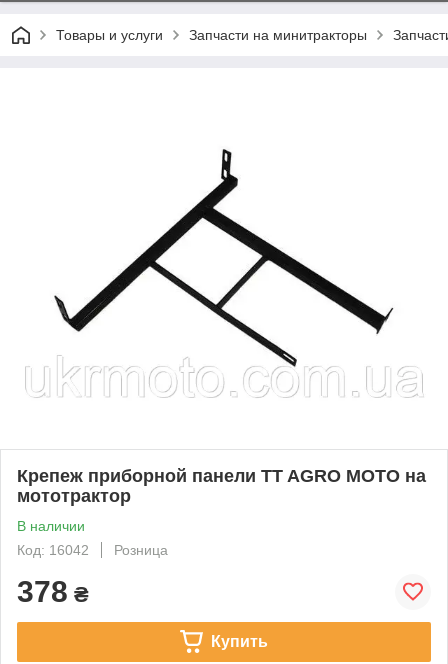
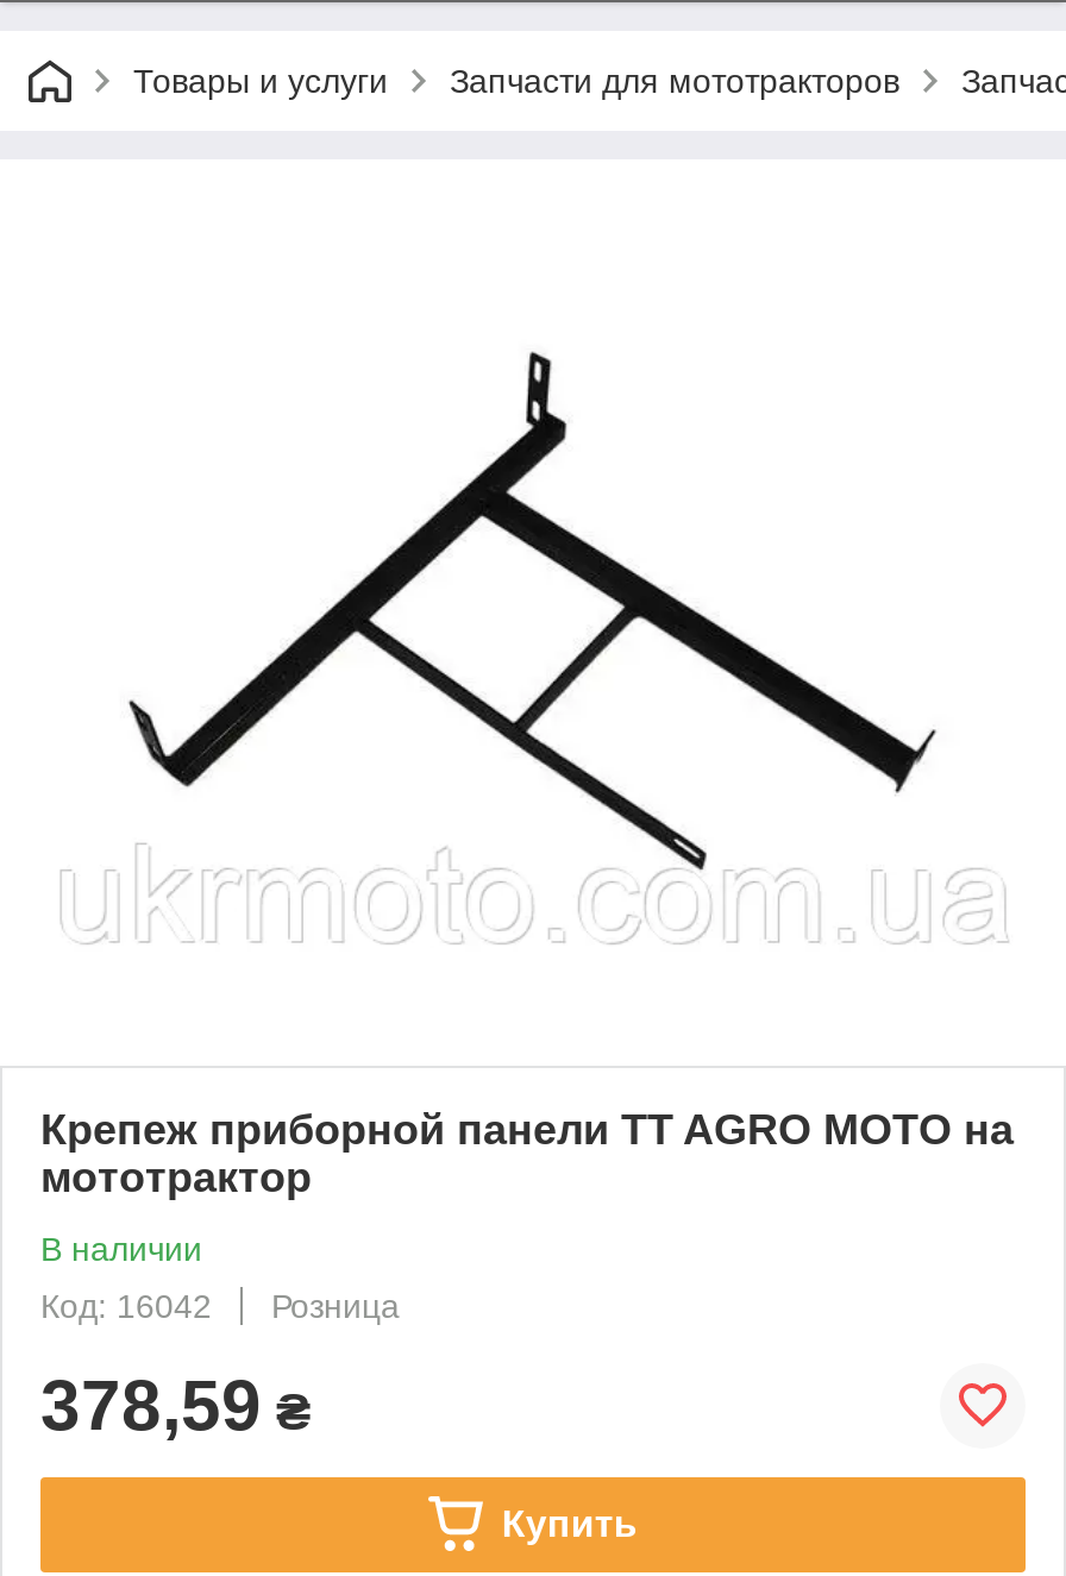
[189,27,367,43] Запчасти на минитракторы -> [450,62,899,100] Запчасти для мототракторов
[17,575,89,608] 378 ₴ -> [40,1365,312,1443] 378,59 ₴

